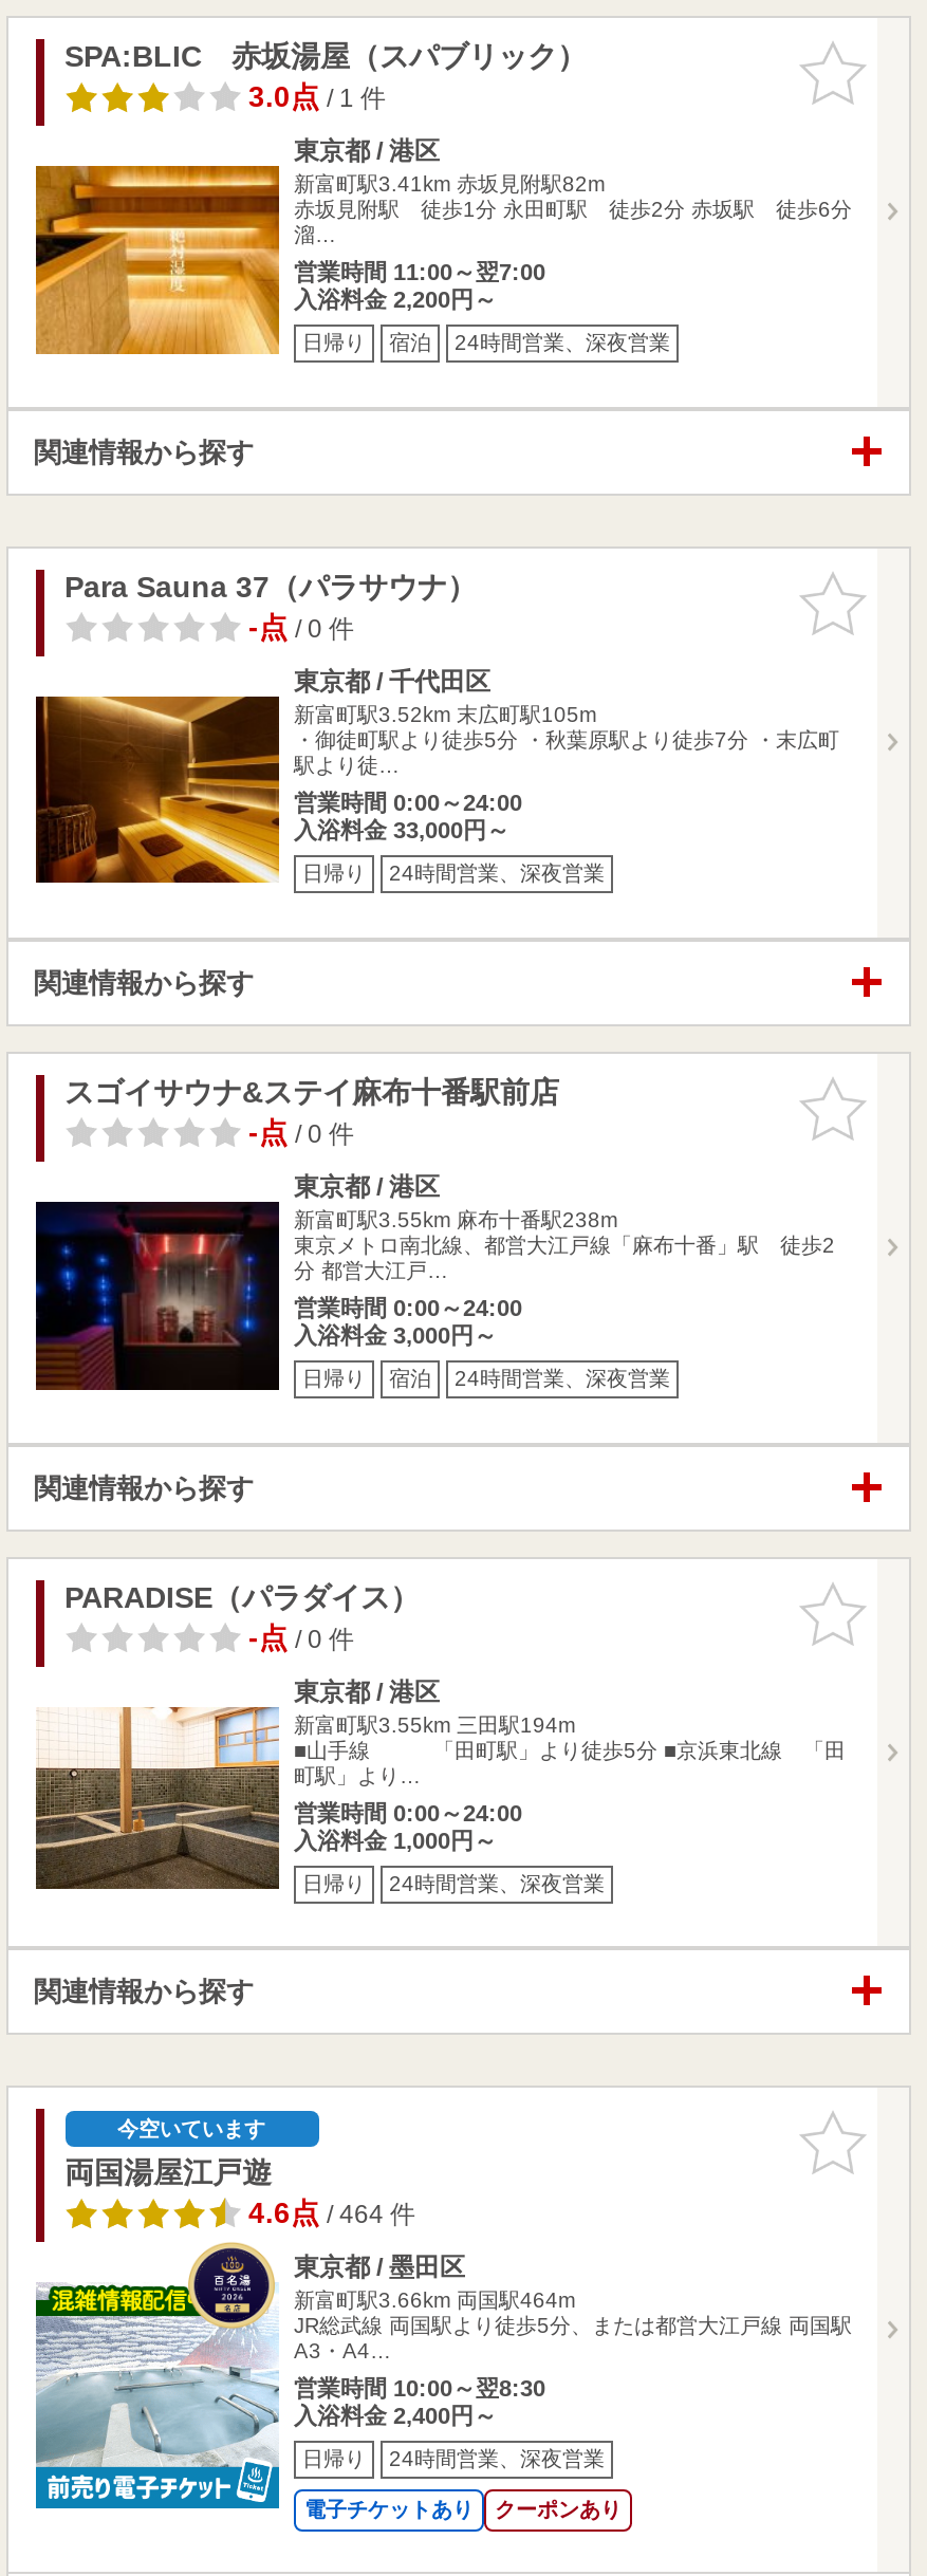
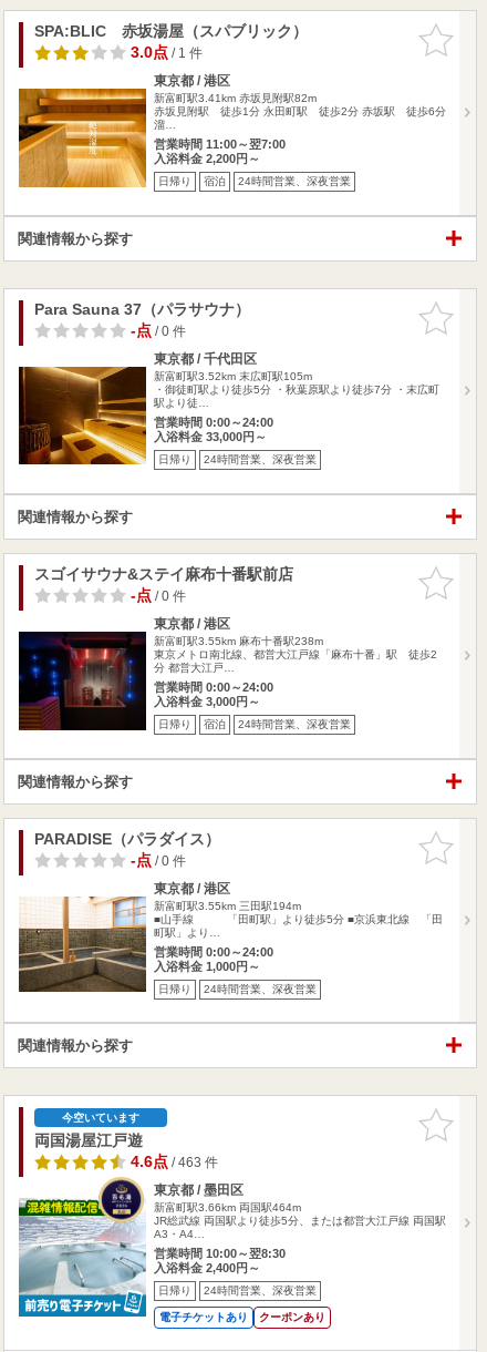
[248,2197,415,2229] 4.6点/ 464 件 -> [130,1153,217,1170] 4.6点/ 463 件

